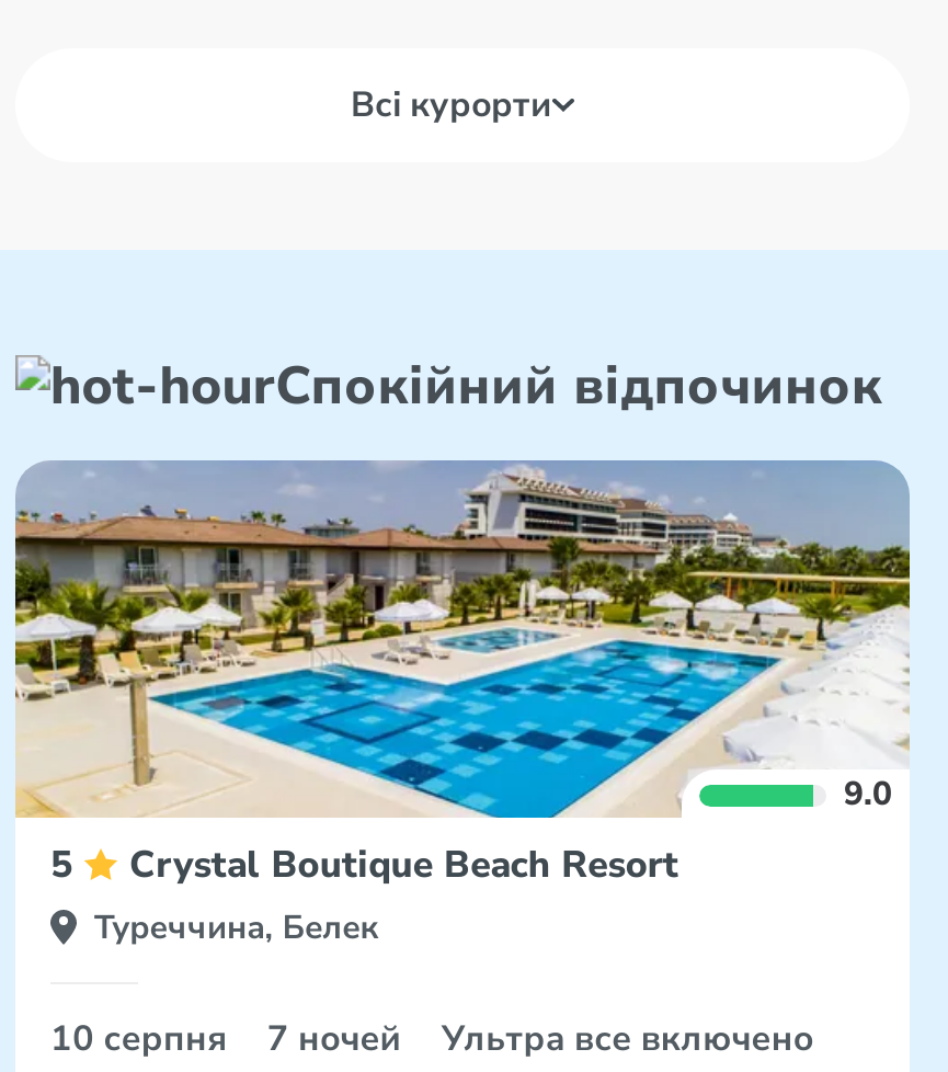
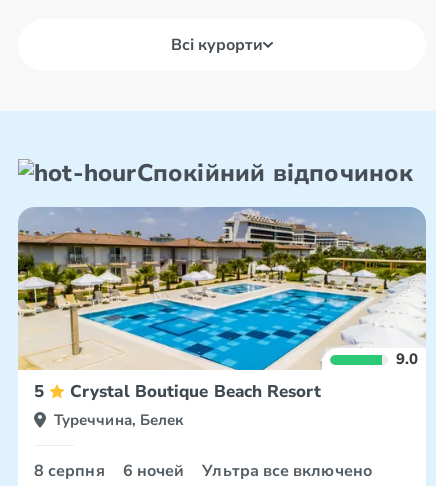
[50,1015,236,1063] 10 серпня -> [34,460,109,482] 8 серпня
[267,1015,411,1063] 7 ночей -> [123,460,188,482] 6 ночей

